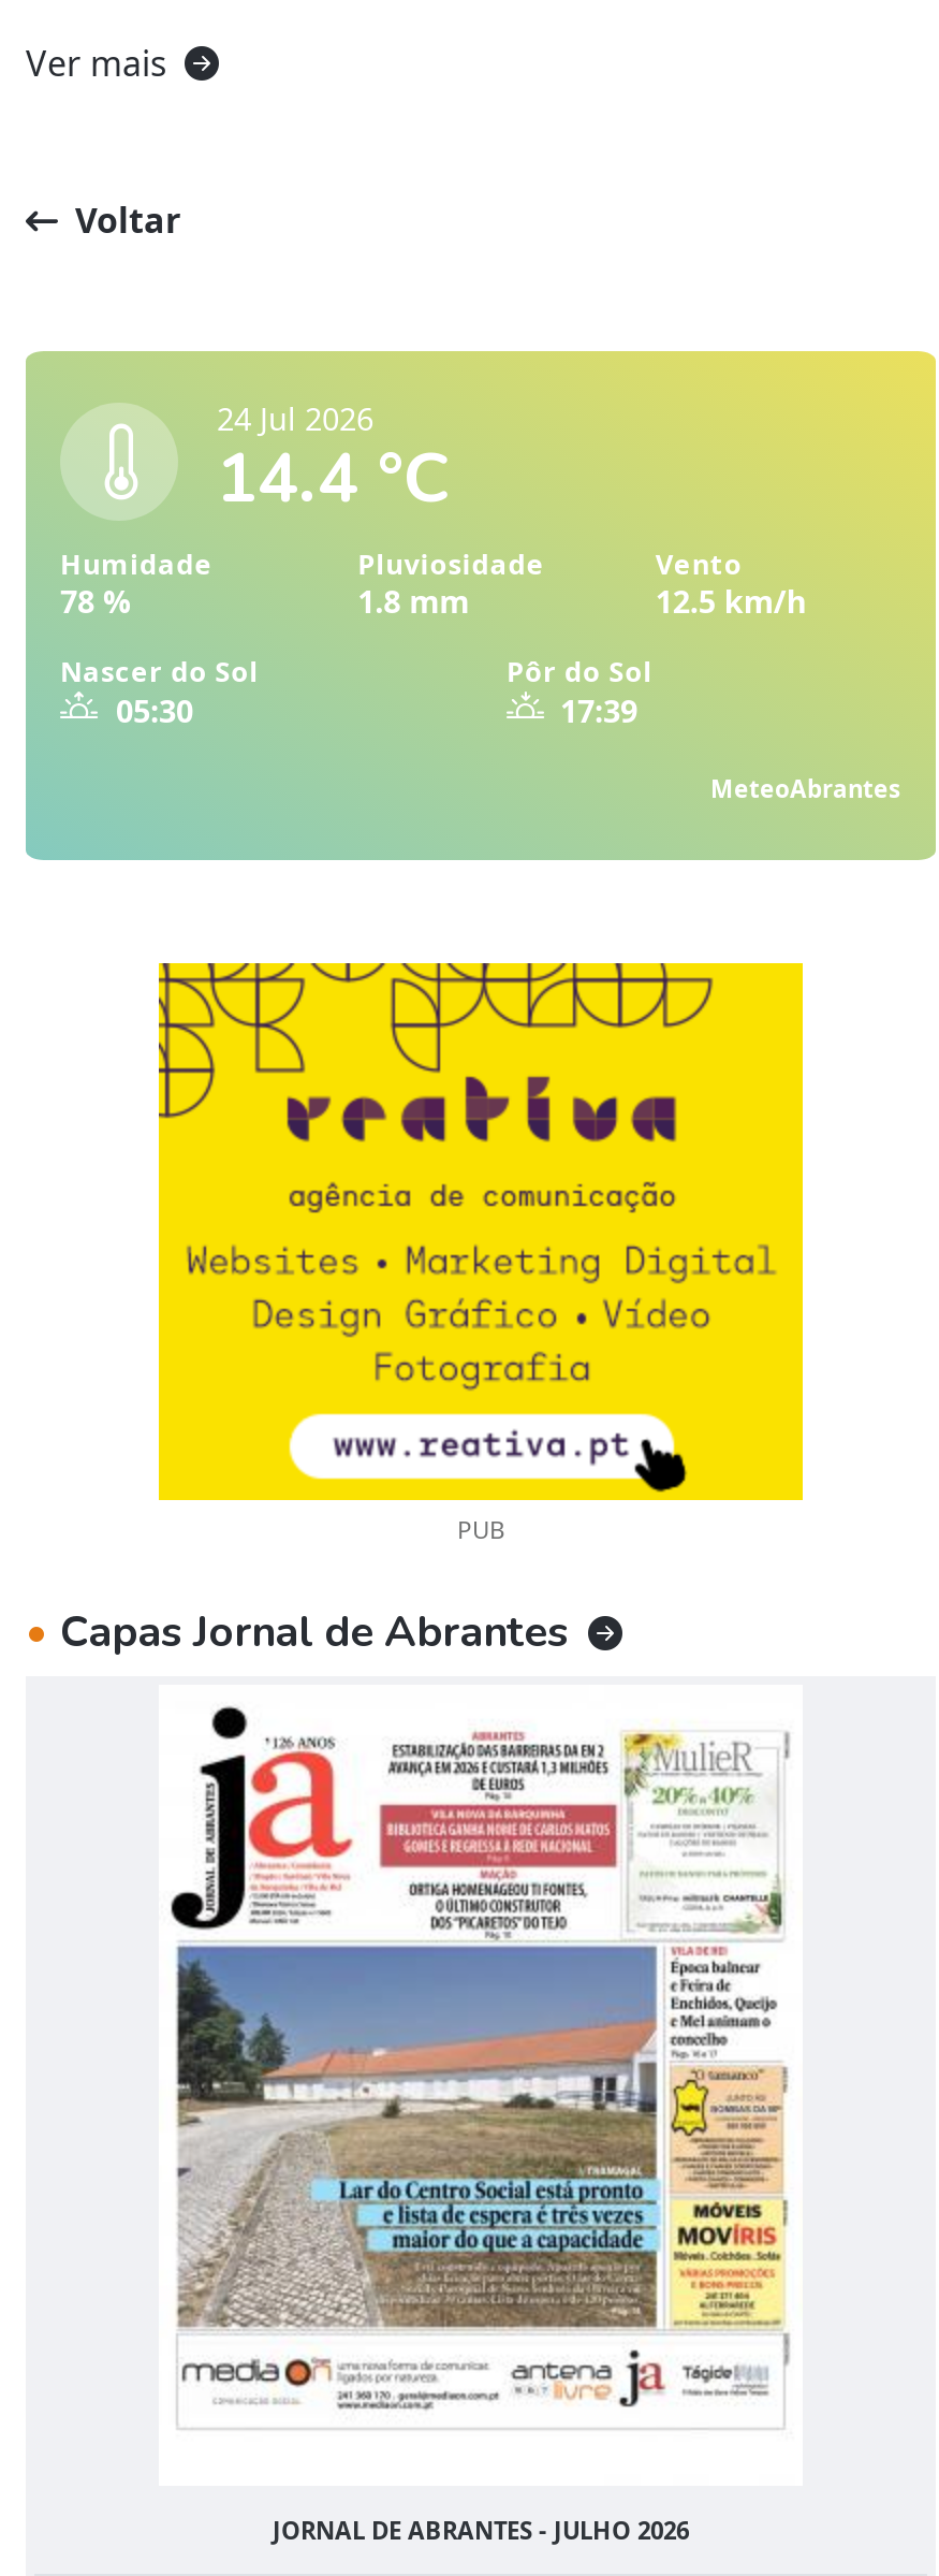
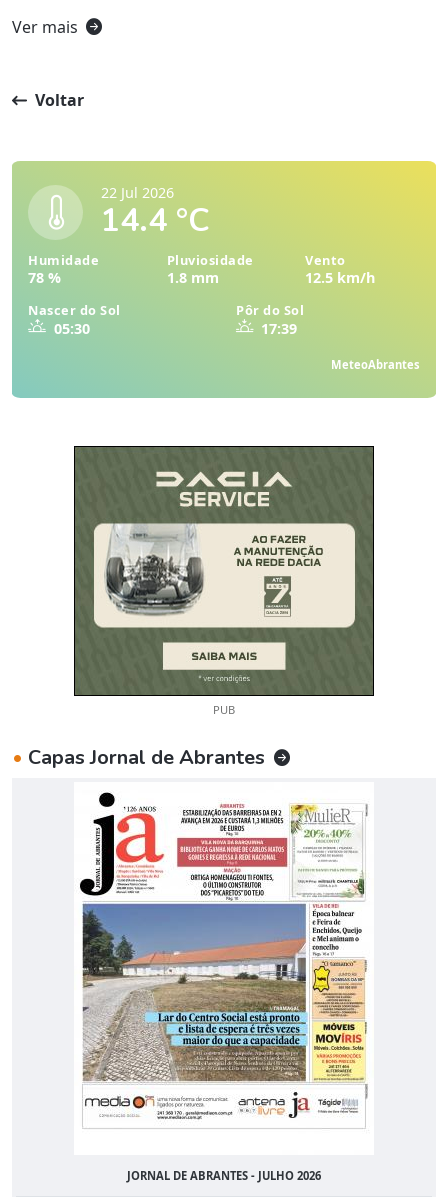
[217,399,373,440] 24 Jul 2026 -> [101,183,174,202] 22 Jul 2026
[157,961,805,1502] [image] -> [73,445,375,697] [image]

